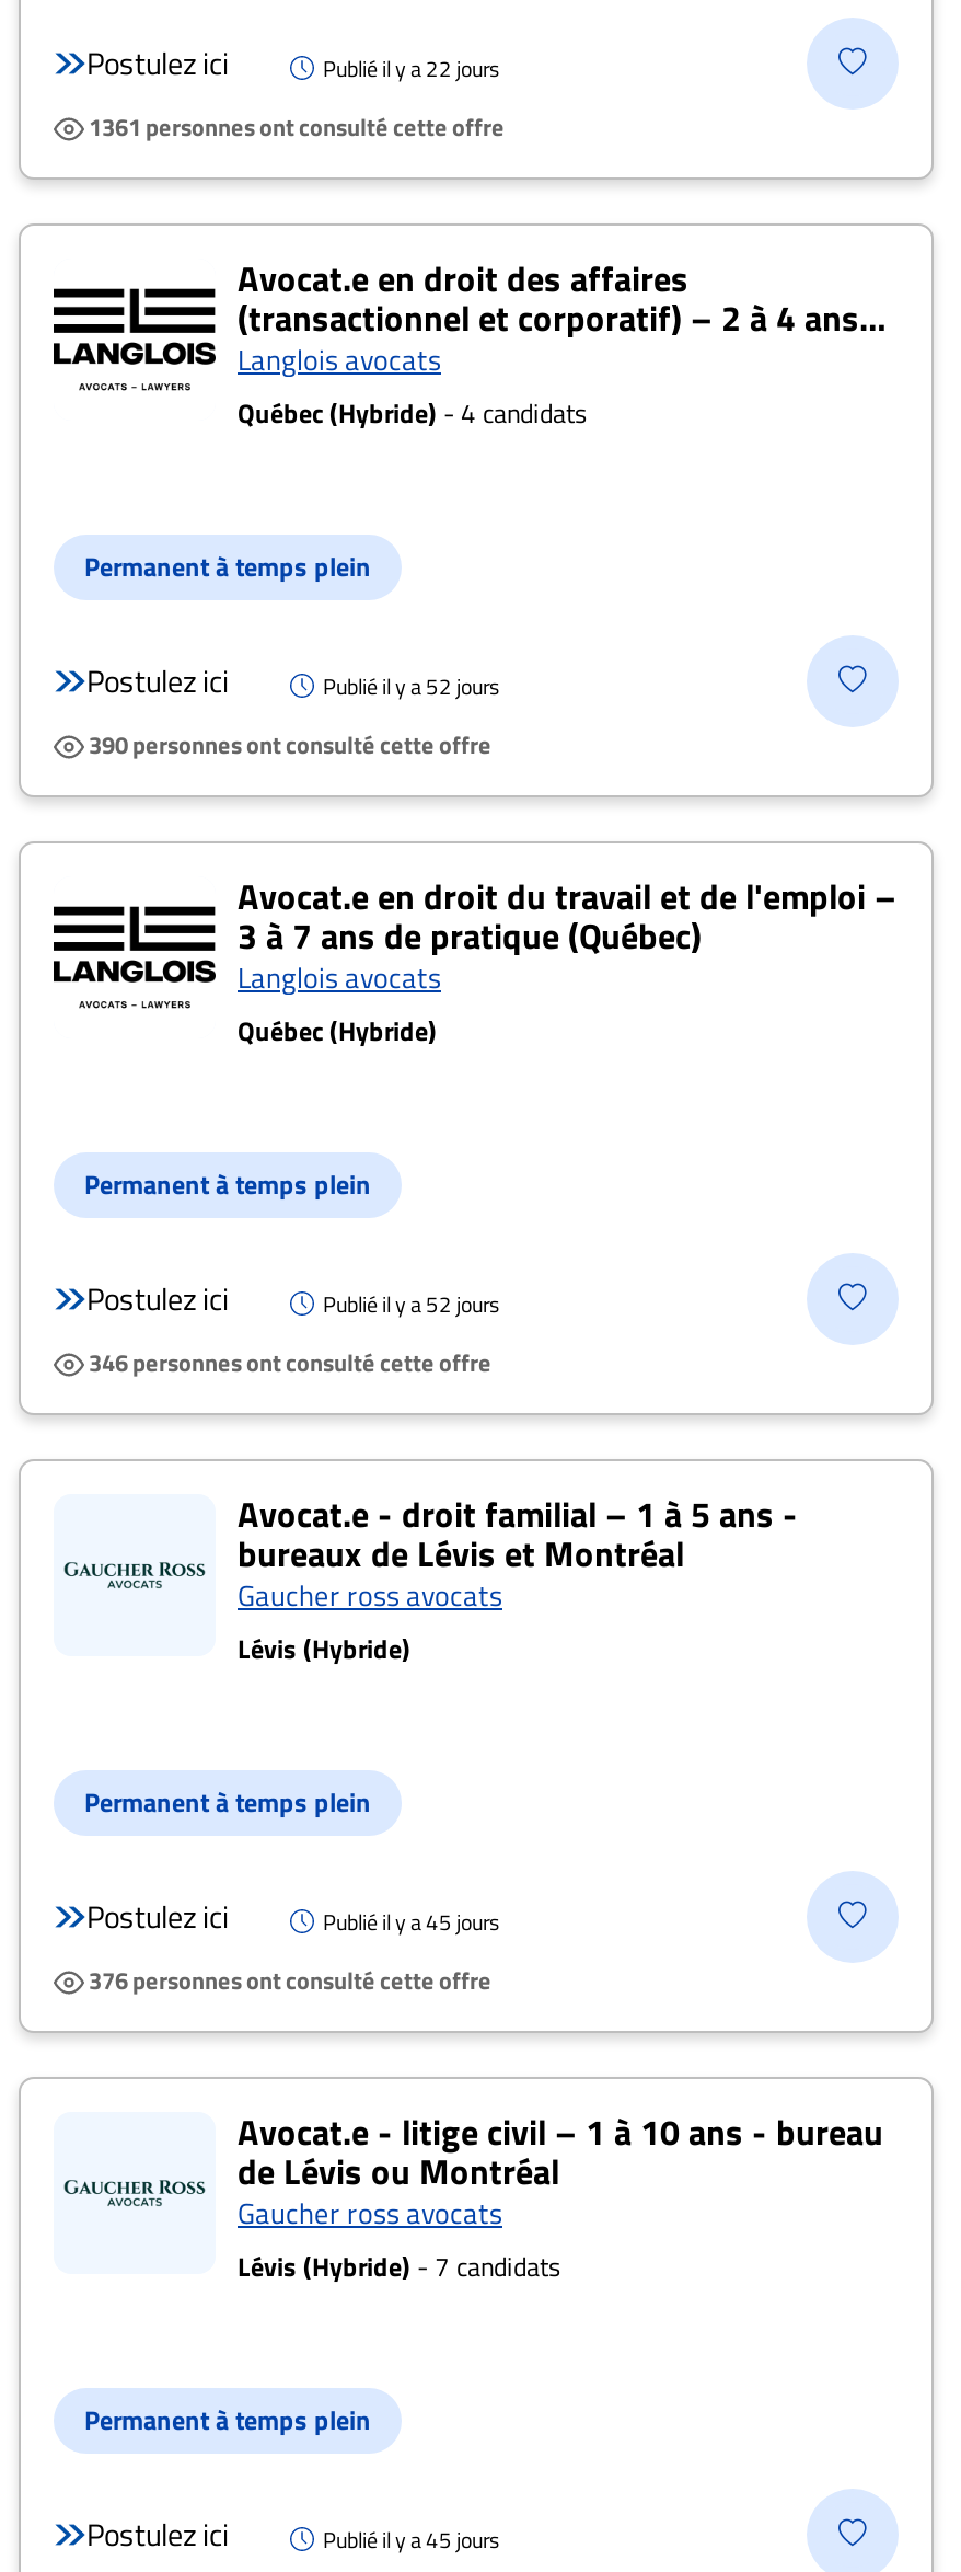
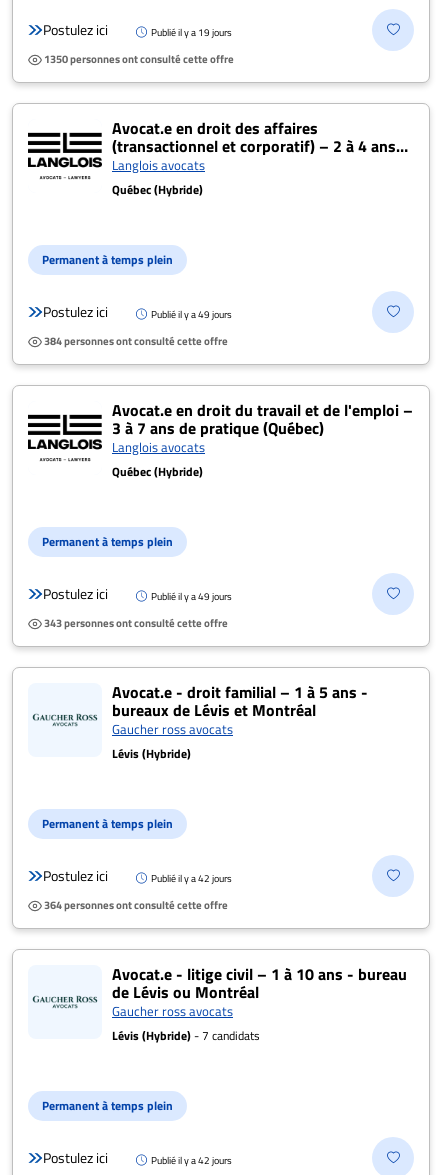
[323,52,500,85] Publié il y a 22 jours -> [151,25,232,40] Publié il y a 19 jours
[84,109,505,144] 1361 personnes ont consulté cette offre -> [42,51,234,67] 1350 personnes ont consulté cette offre
[238,392,588,434] Québec (Hybride) - 4 candidats -> [112,180,203,199] Québec (Hybride)
[323,670,500,703] Publié il y a 52 jours -> [151,307,232,322] Publié il y a 49 jours
[84,727,491,762] 390 personnes ont consulté cette offre -> [42,333,228,349] 384 personnes ont consulté cette offre
[323,1288,500,1321] Publié il y a 52 jours -> [151,589,232,604] Publié il y a 49 jours
[84,1345,491,1380] 346 personnes ont consulté cette offre -> [42,615,228,631] 343 personnes ont consulté cette offre
[323,1906,500,1938] Publié il y a 45 jours -> [151,871,232,886] Publié il y a 42 jours
[84,1963,491,1998] 376 personnes ont consulté cette offre -> [42,897,228,913] 364 personnes ont consulté cette offre
[323,2523,500,2556] Publié il y a 45 jours -> [151,1153,232,1168] Publié il y a 42 jours

